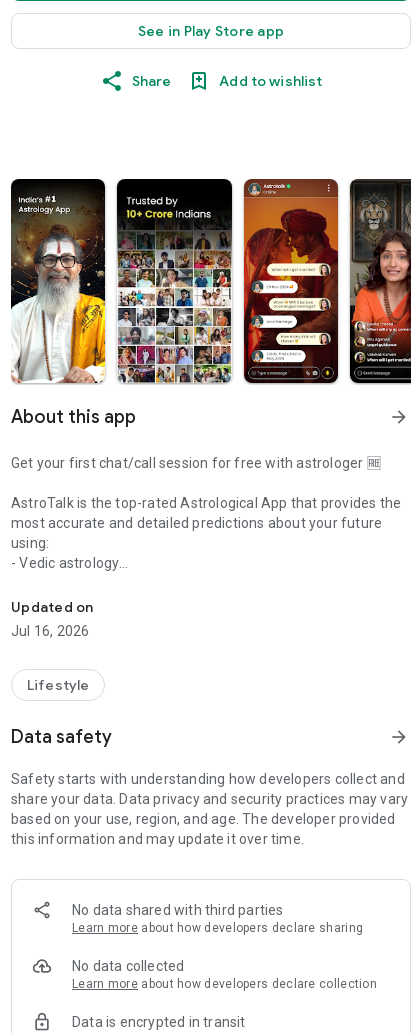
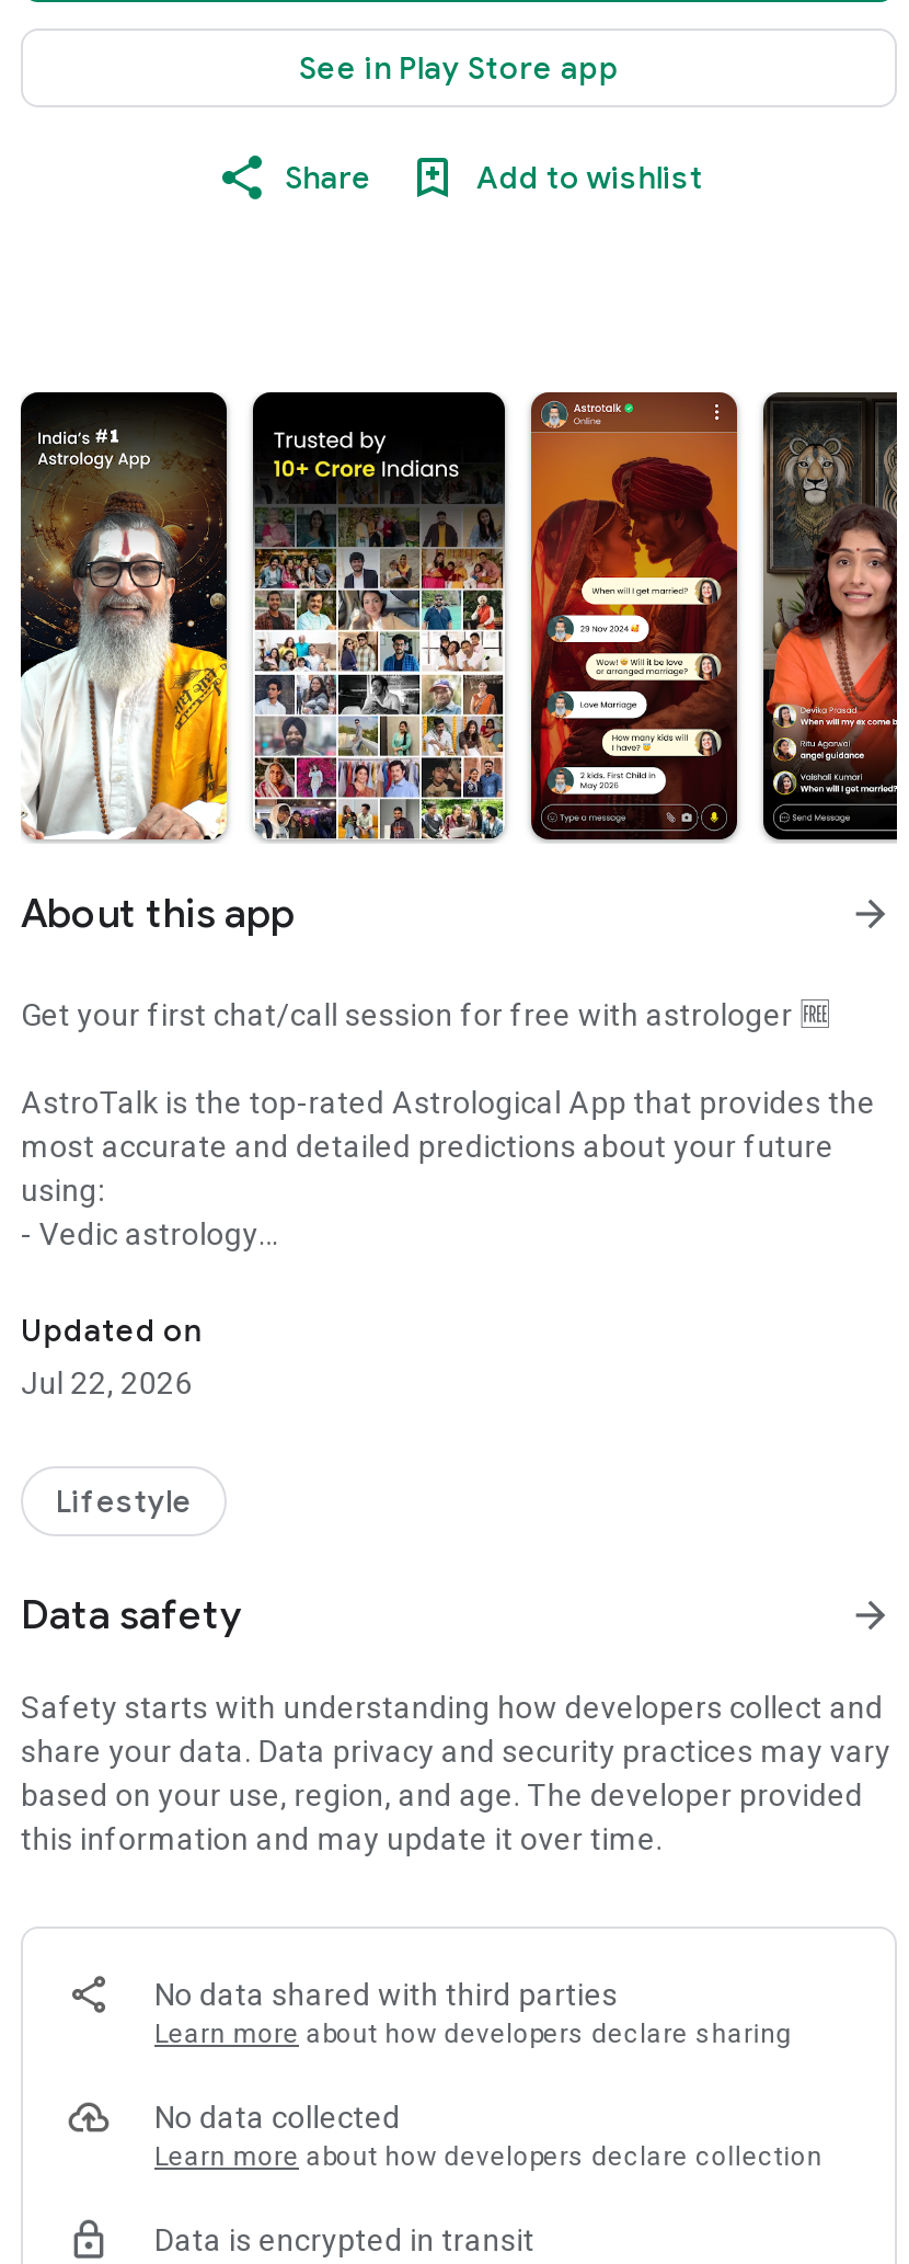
[11,623,89,639] Jul 16, 2026 -> [21,1365,193,1400] Jul 22, 2026

